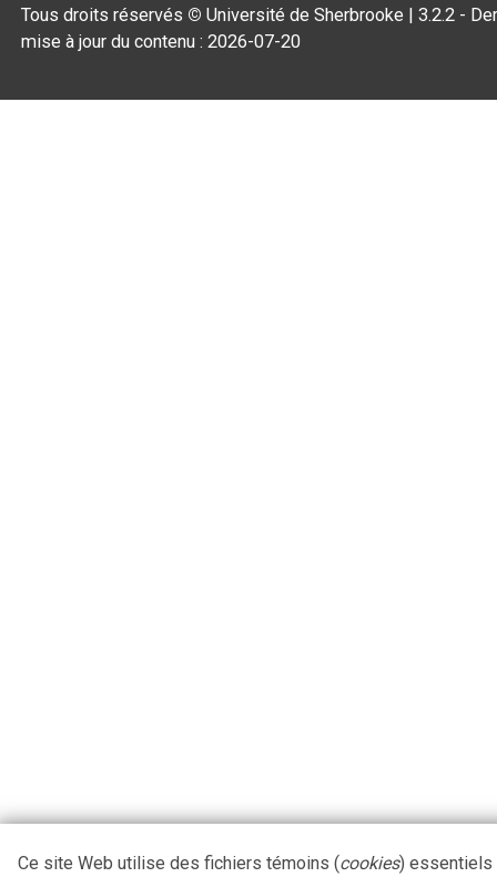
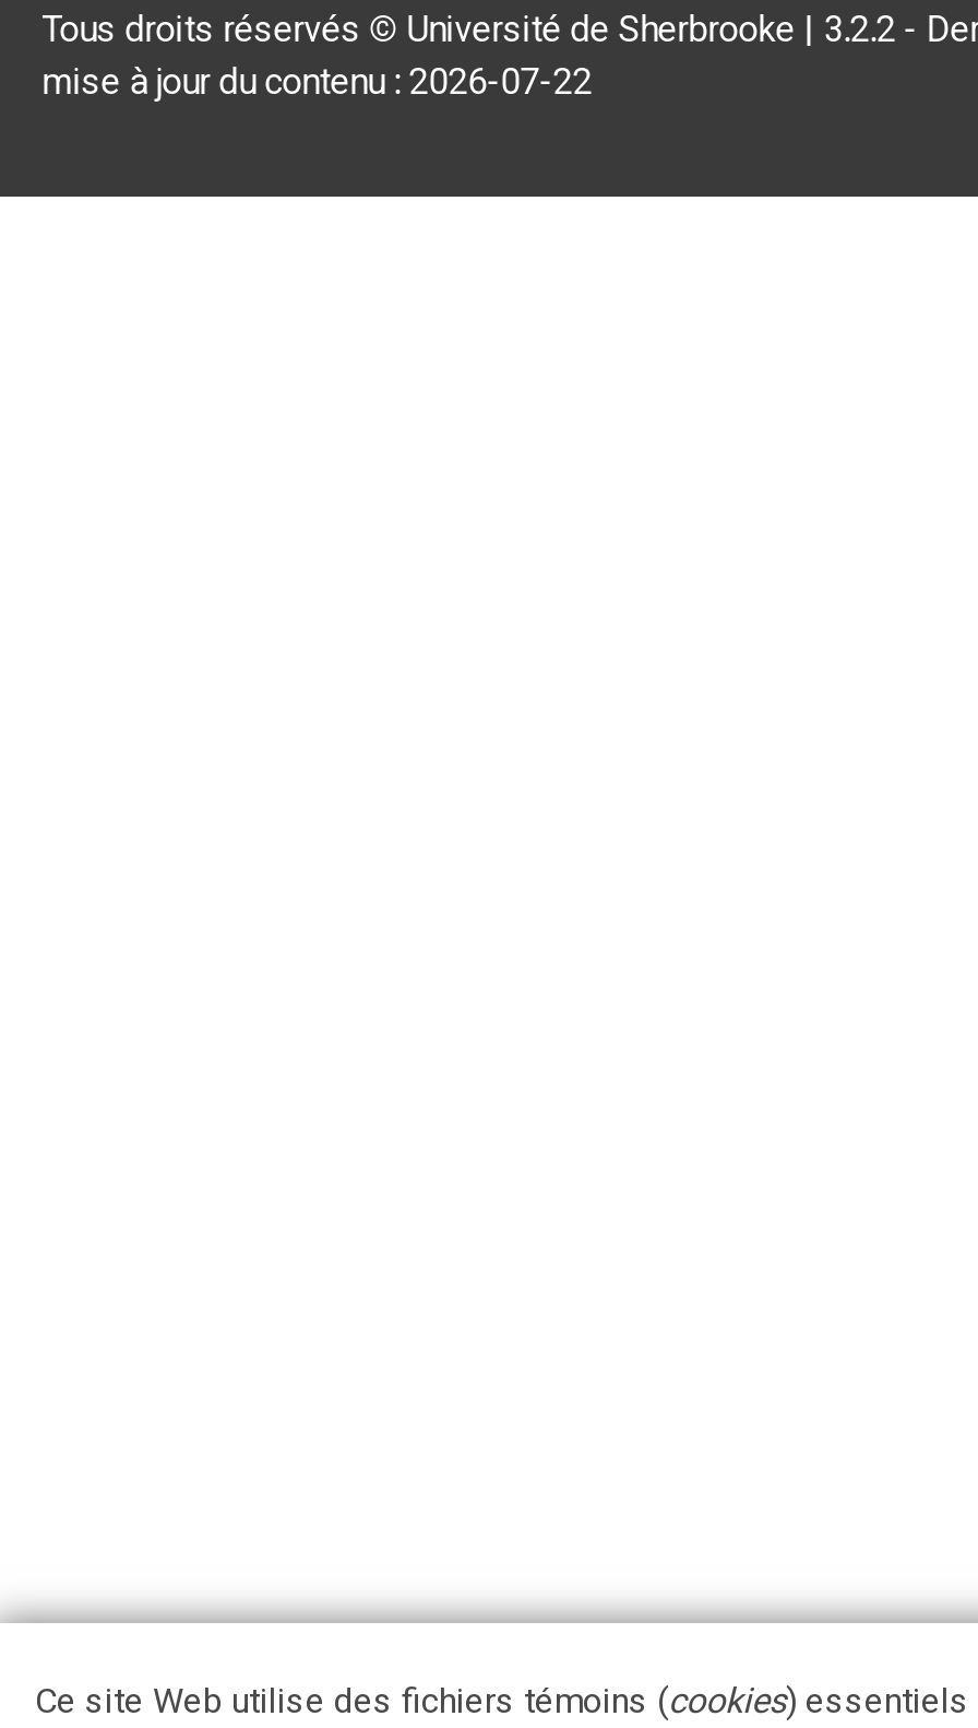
[21,31,301,52] mise à jour du contenu : 2026-07-20 -> [42,61,592,102] mise à jour du contenu : 2026-07-22

